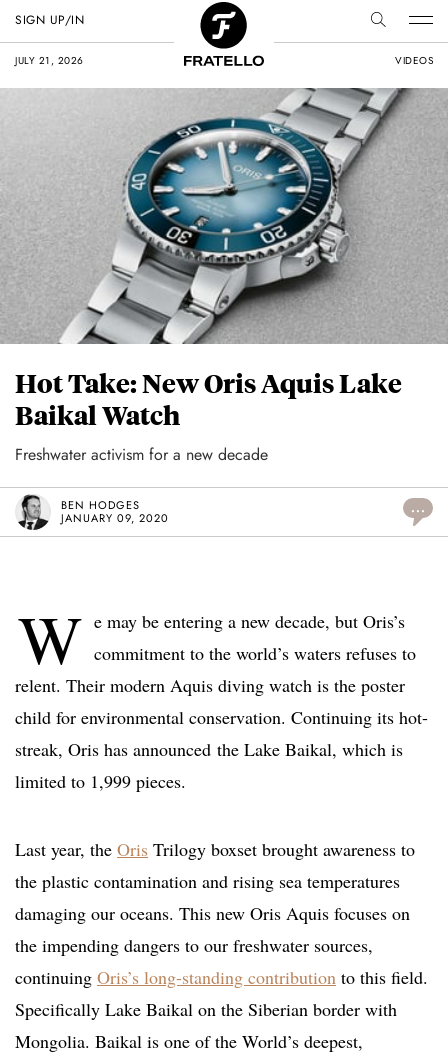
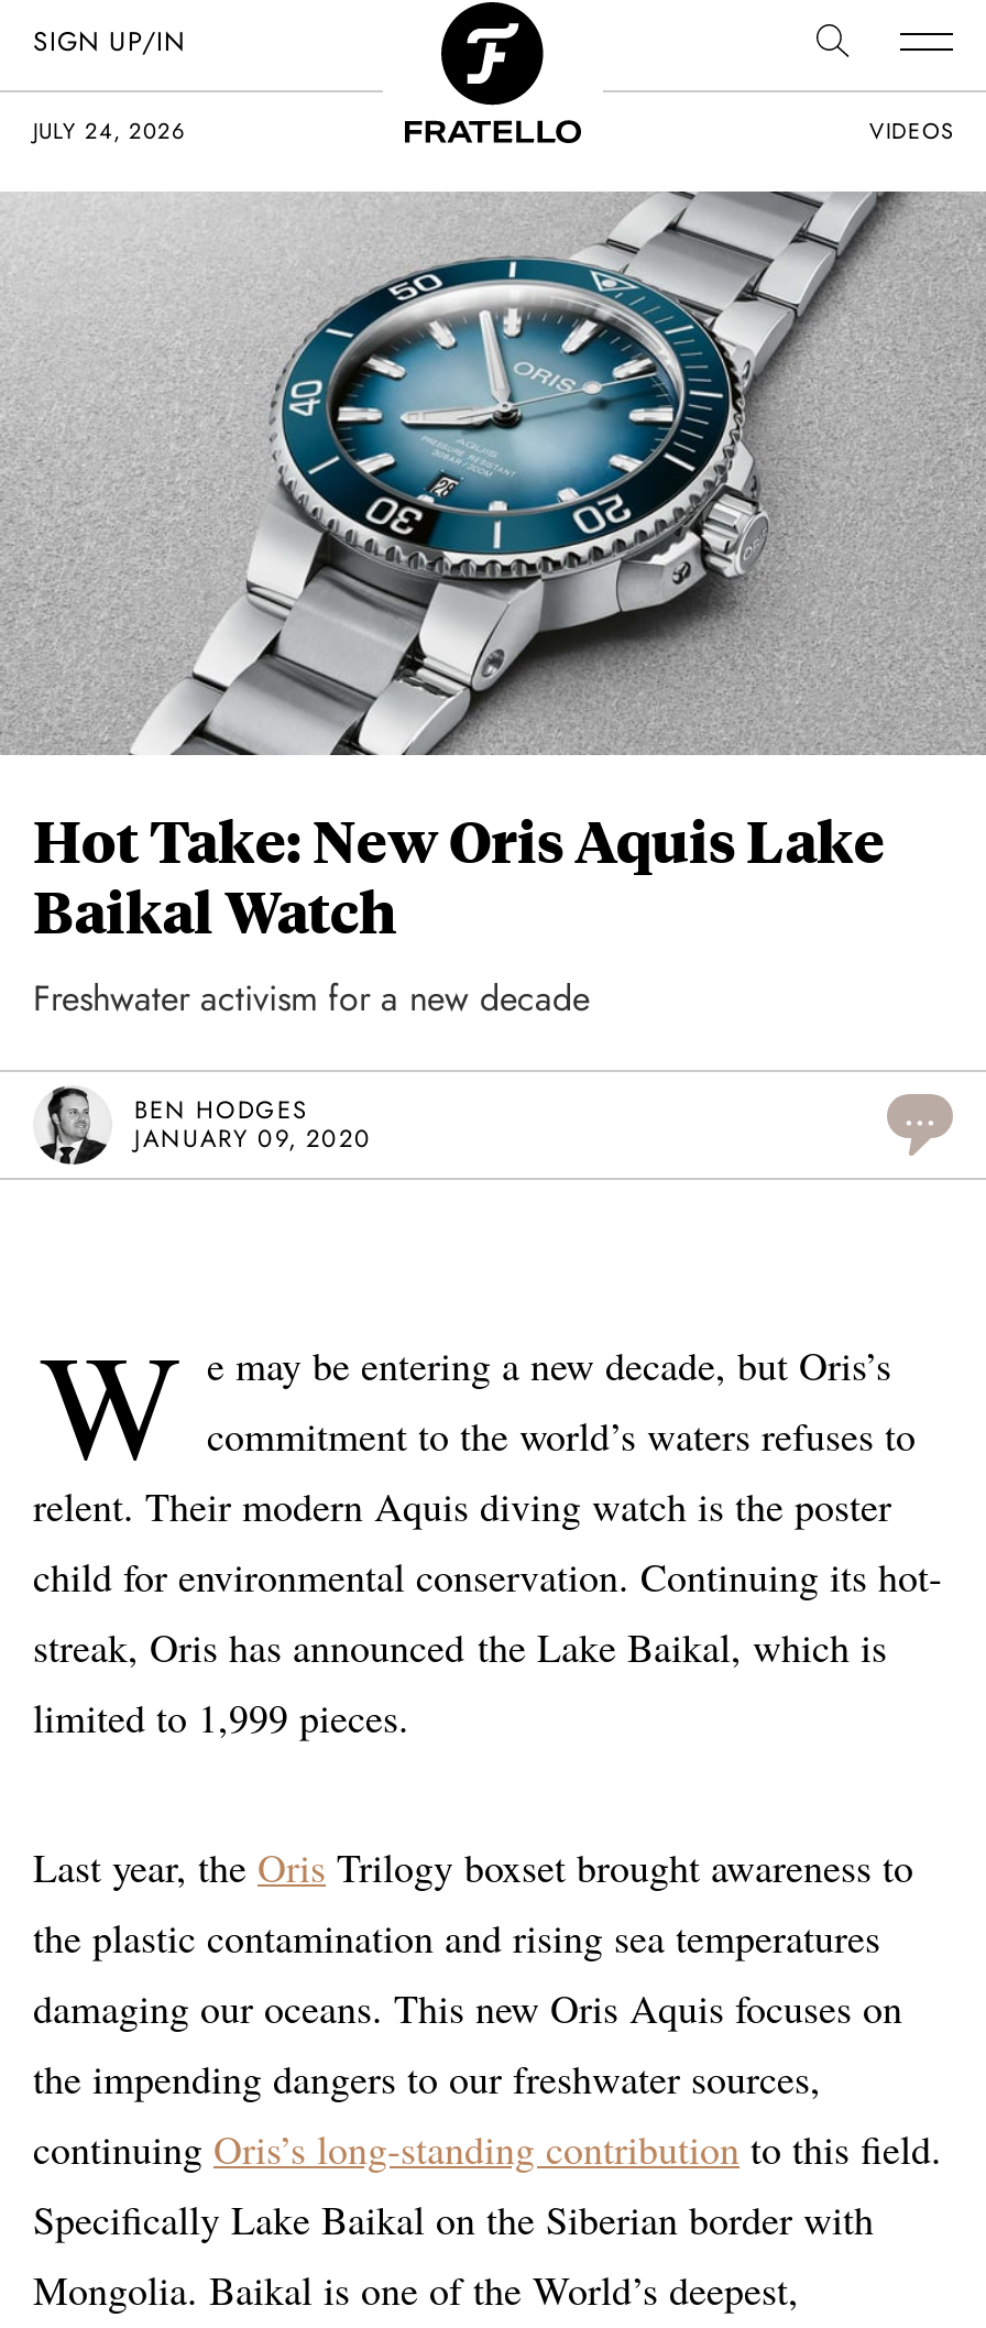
[15,53,83,68] JULY 21, 2026 -> [33,114,186,147] JULY 24, 2026

